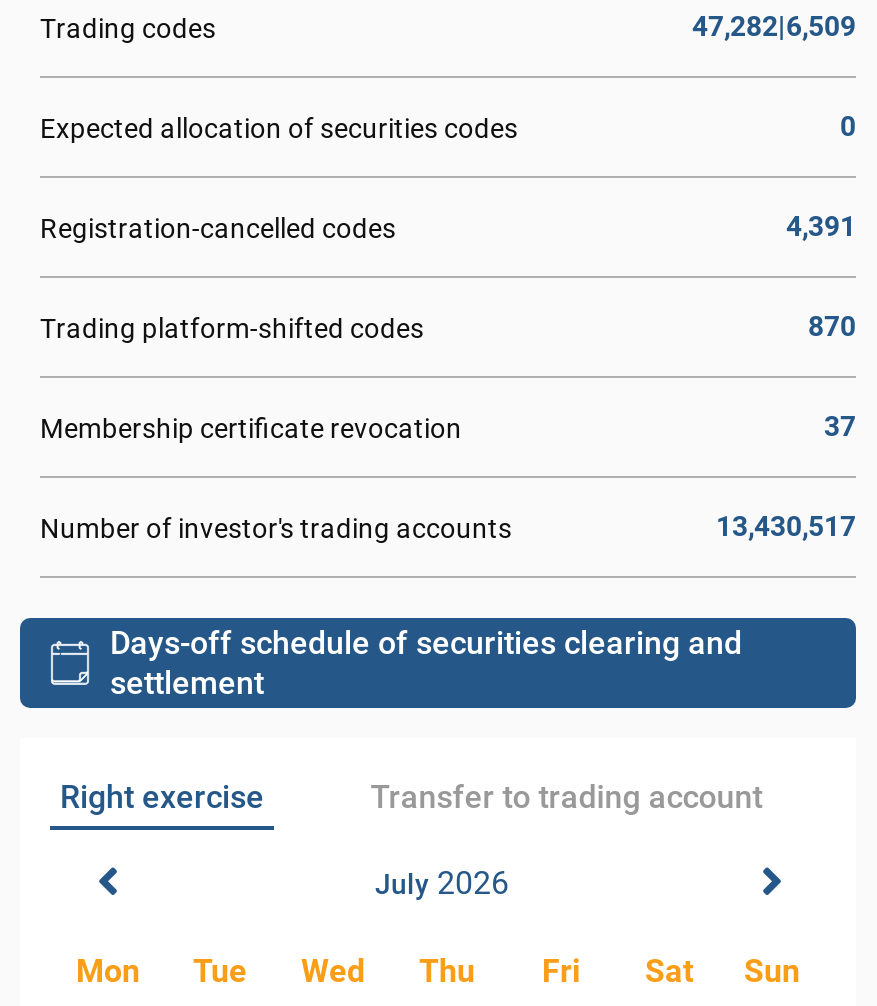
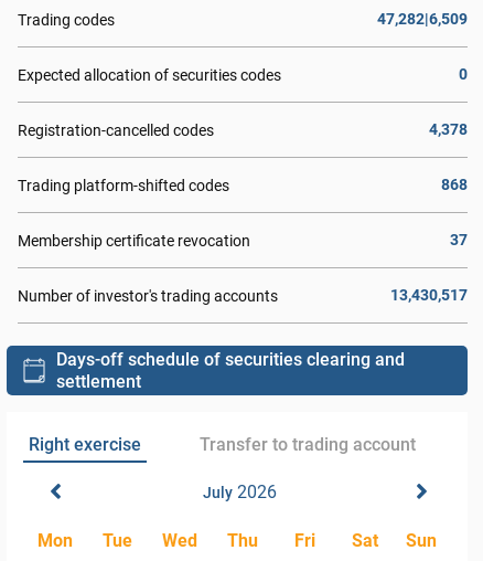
[786,210,856,242] 4,391 -> [429,120,468,138] 4,378
[808,310,856,342] 870 -> [441,176,468,193] 868

